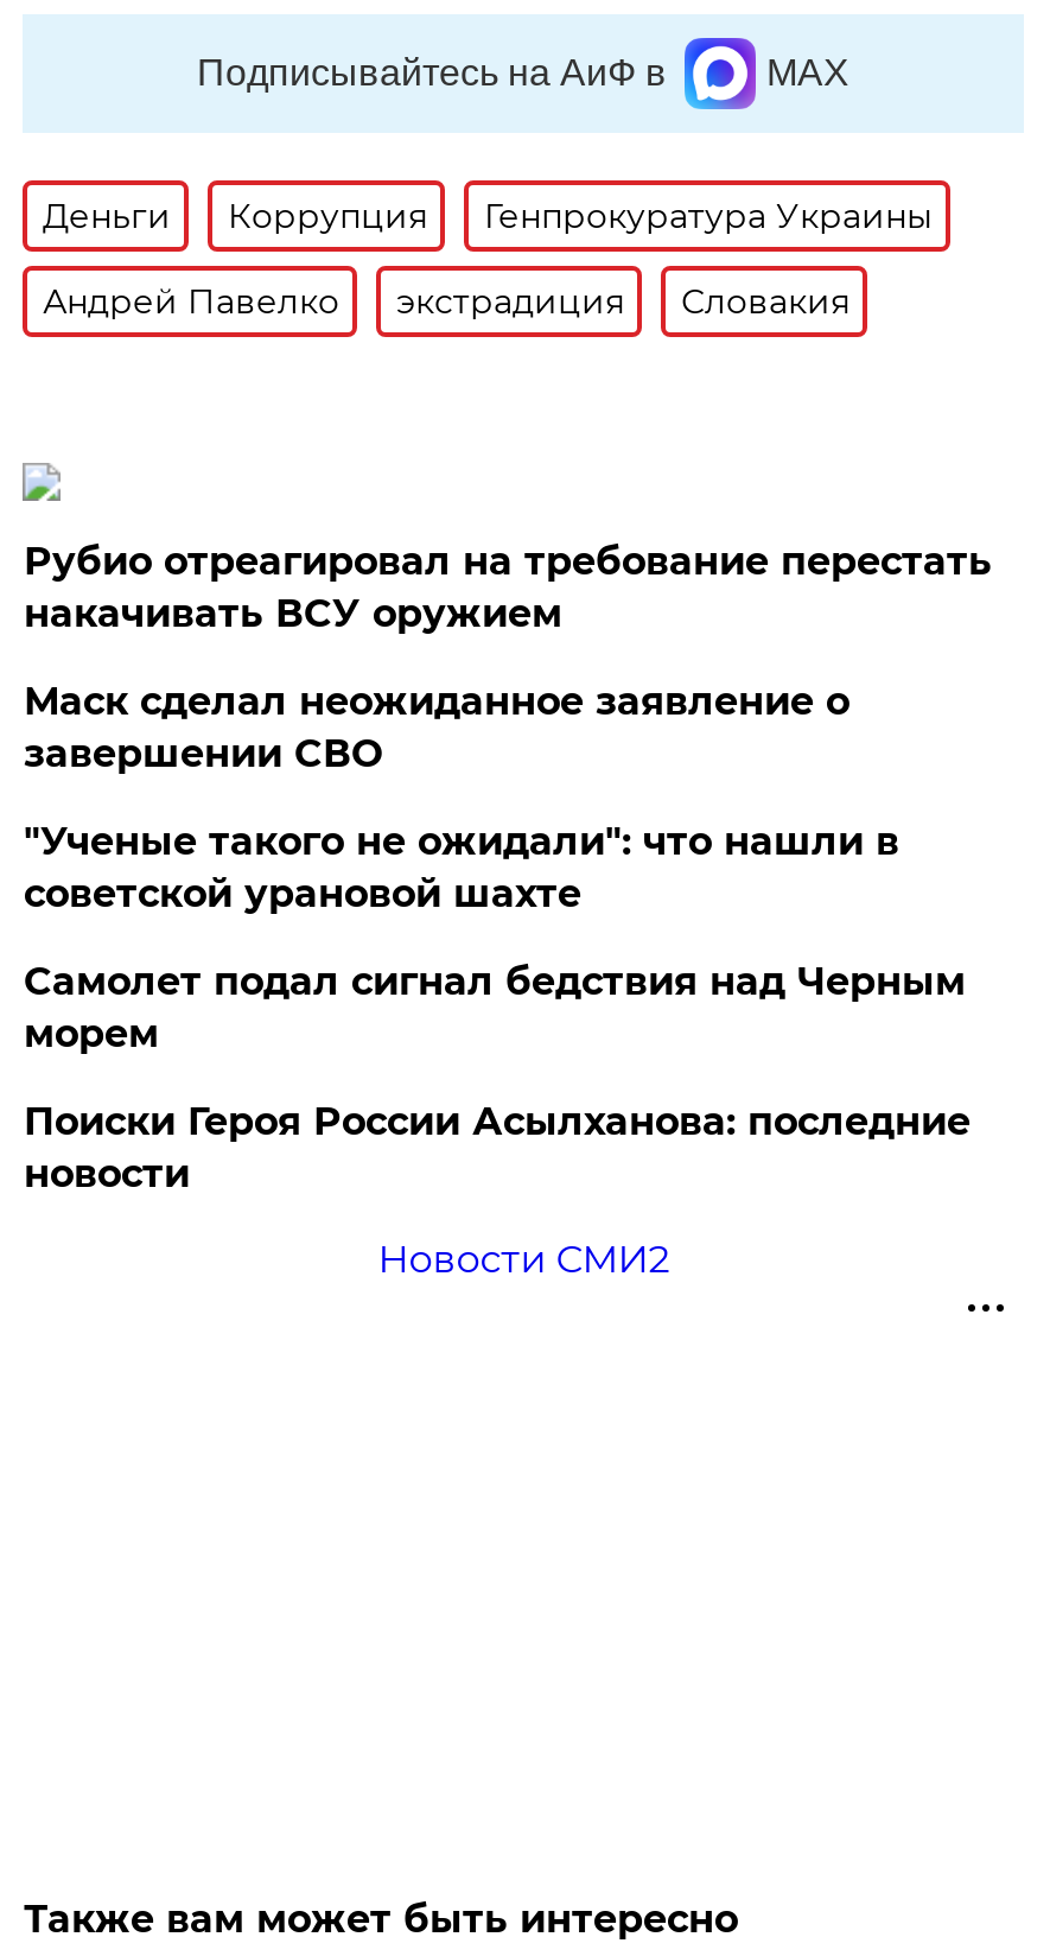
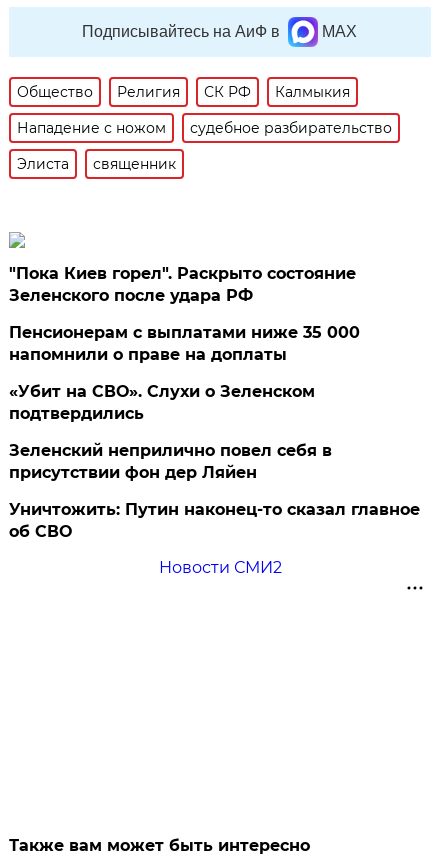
[42,194,932,323] Деньги | Коррупция | Генпрокуратура Украины | Андрей Павелко | экстрадиция | Словакия -> [17,83,392,173] Общество | Религия | СК РФ | Калмыкия | Нападение с ножом | судебное разбирательство | Элиста | священник
[23,539,992,1196] Рубио отреагировал на требование перестать | накачивать ВСУ оружием | Маск сделал неожиданное заявление о | завершении СВО | "Ученые такого не ожидали": что нашли в | советской урановой шахте | Самолет подал сигнал бедствия над Черным | морем | Поиски Героя России Асылханова: последние | новости -> [9,264,420,541] "Пока Киев горел". Раскрыто состояние | Зеленского после удара РФ | Пенсионерам с выплатами ниже 35 000 | напомнили о праве на доплаты | «Убит на СВО». Слухи о Зеленском | подтвердились | Зеленский неприлично повел cебя в | присутствии фон дер Ляйен | Уничтожить: Путин наконец-то сказал главное | об СВО

